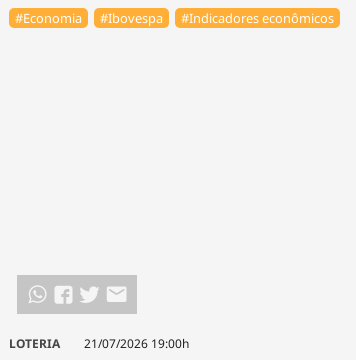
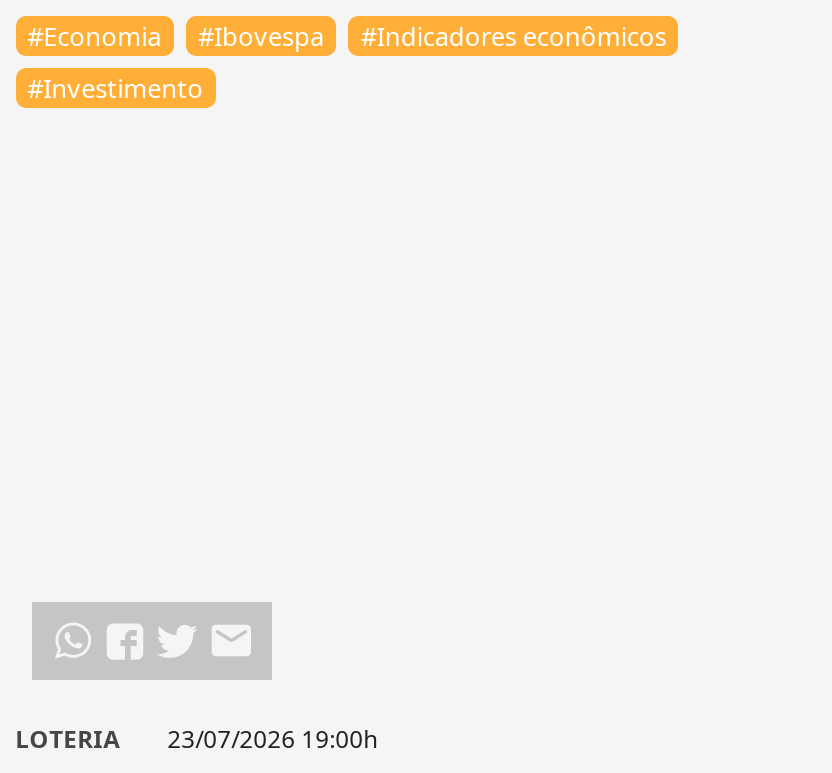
none -> [27,70,203,106] #Investimento
[9,335,189,352] LOTERIA 21/07/2026 19:00h -> [15,722,377,756] LOTERIA 23/07/2026 19:00h

